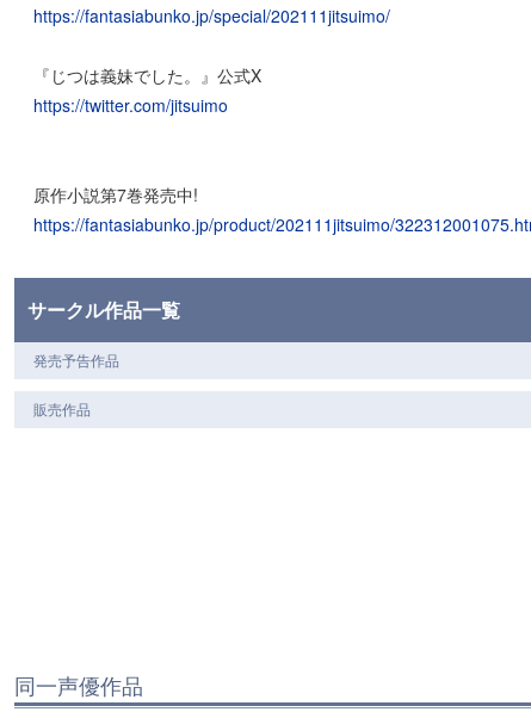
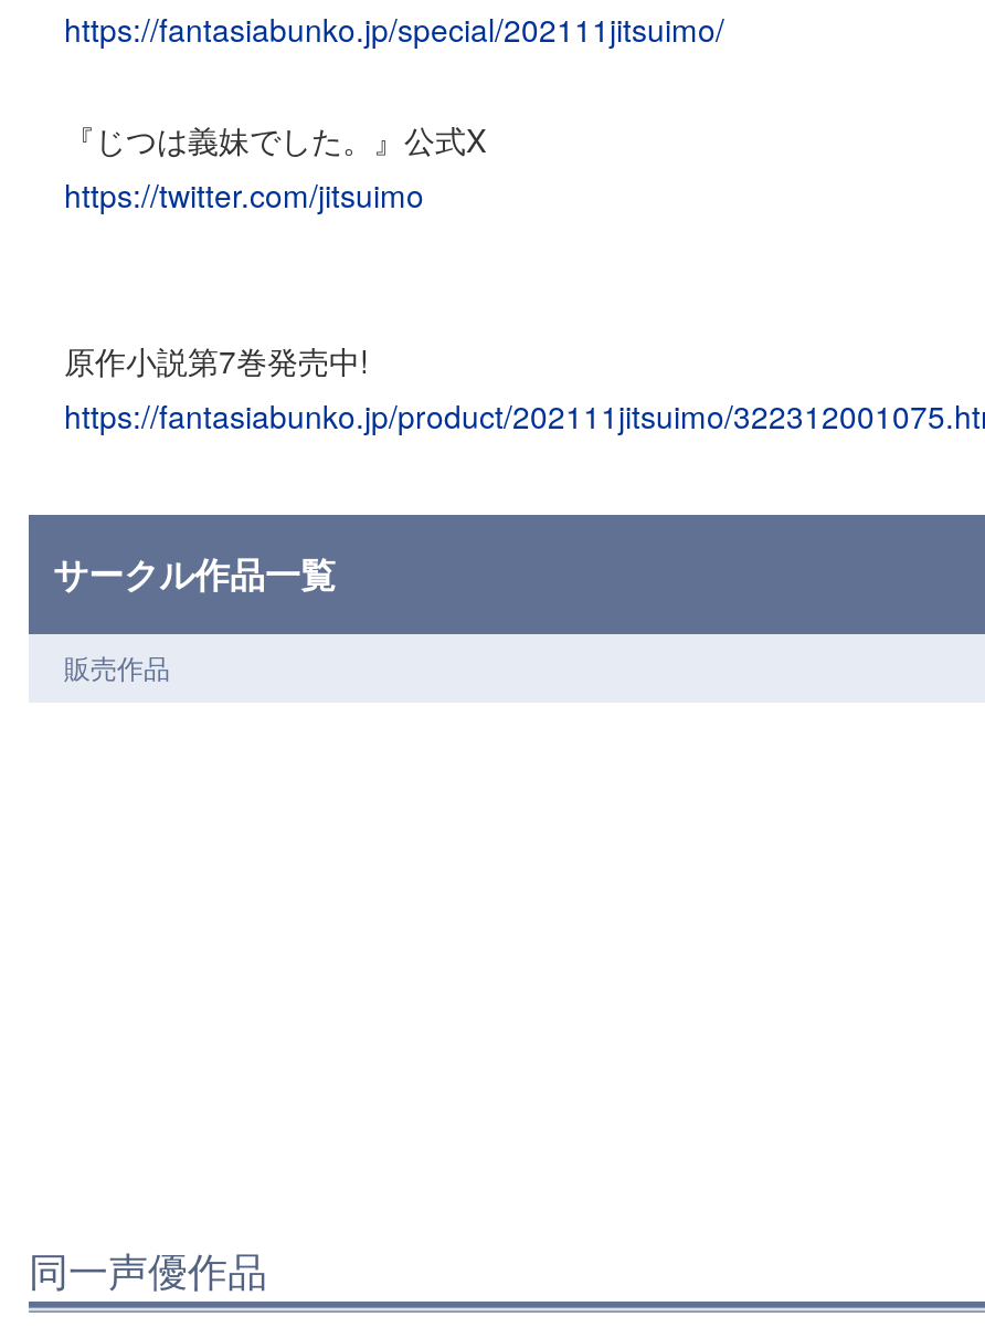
[33,349,119,370] 発売予告作品 -> none
moved [33,398,91,419] -> [64,647,170,685]: 販売作品

